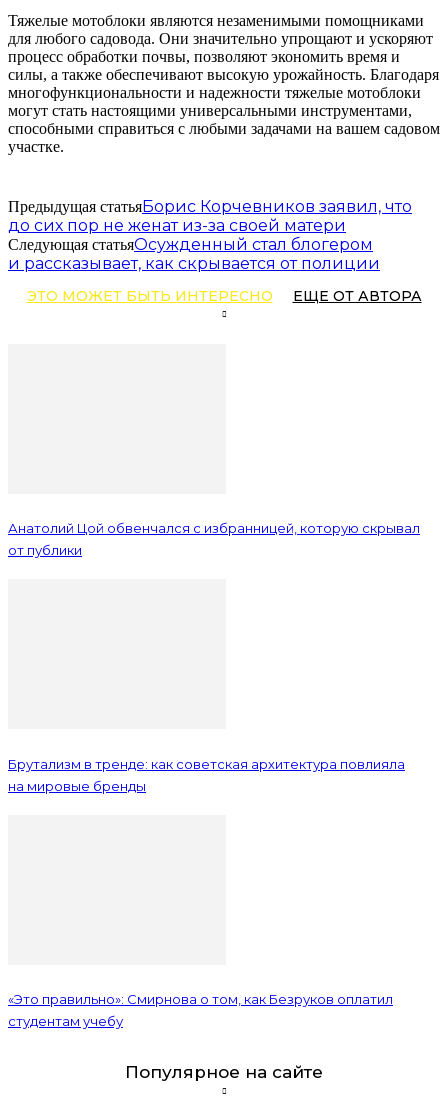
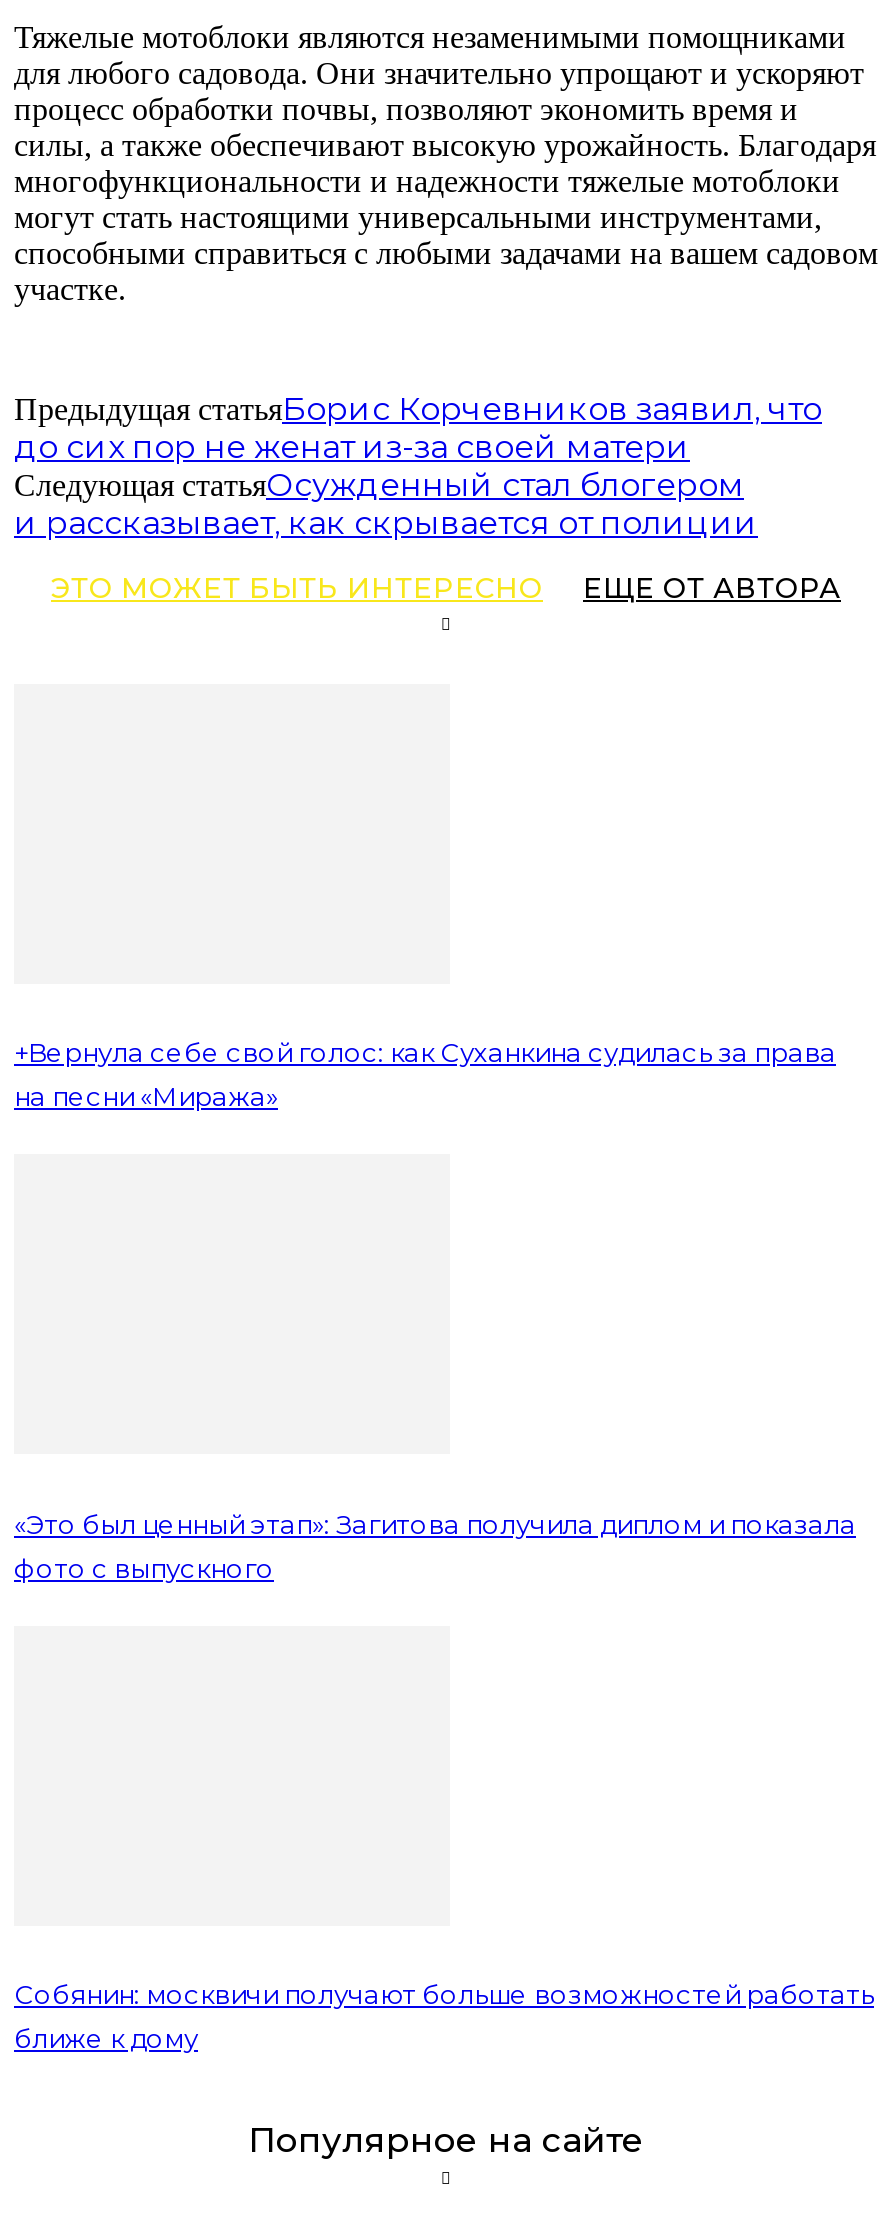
[8,520,420,558] Анатолий Цой обвенчался с избранницей, которую скрывал | от публики -> [14,1037,836,1113] +Вернула себе свой голос: как Суханкина судилась за права | на песни «Миража»
[8,756,405,794] Брутализм в тренде: как советская архитектура повлияла | на мировые бренды -> [14,1508,856,1584] «Это был ценный этап»: Загитова получила диплом и показала | фото с выпускного
[8,991,393,1029] «Это правильно»: Смирнова о том, как Безруков оплатил | студентам учебу -> [14,1979,874,2055] Собянин: москвичи получают больше возможностей работать | ближе к дому

